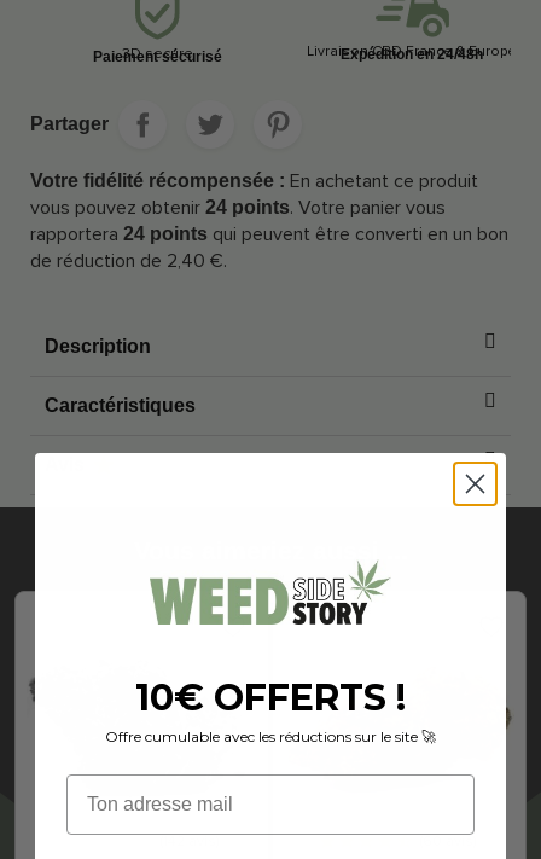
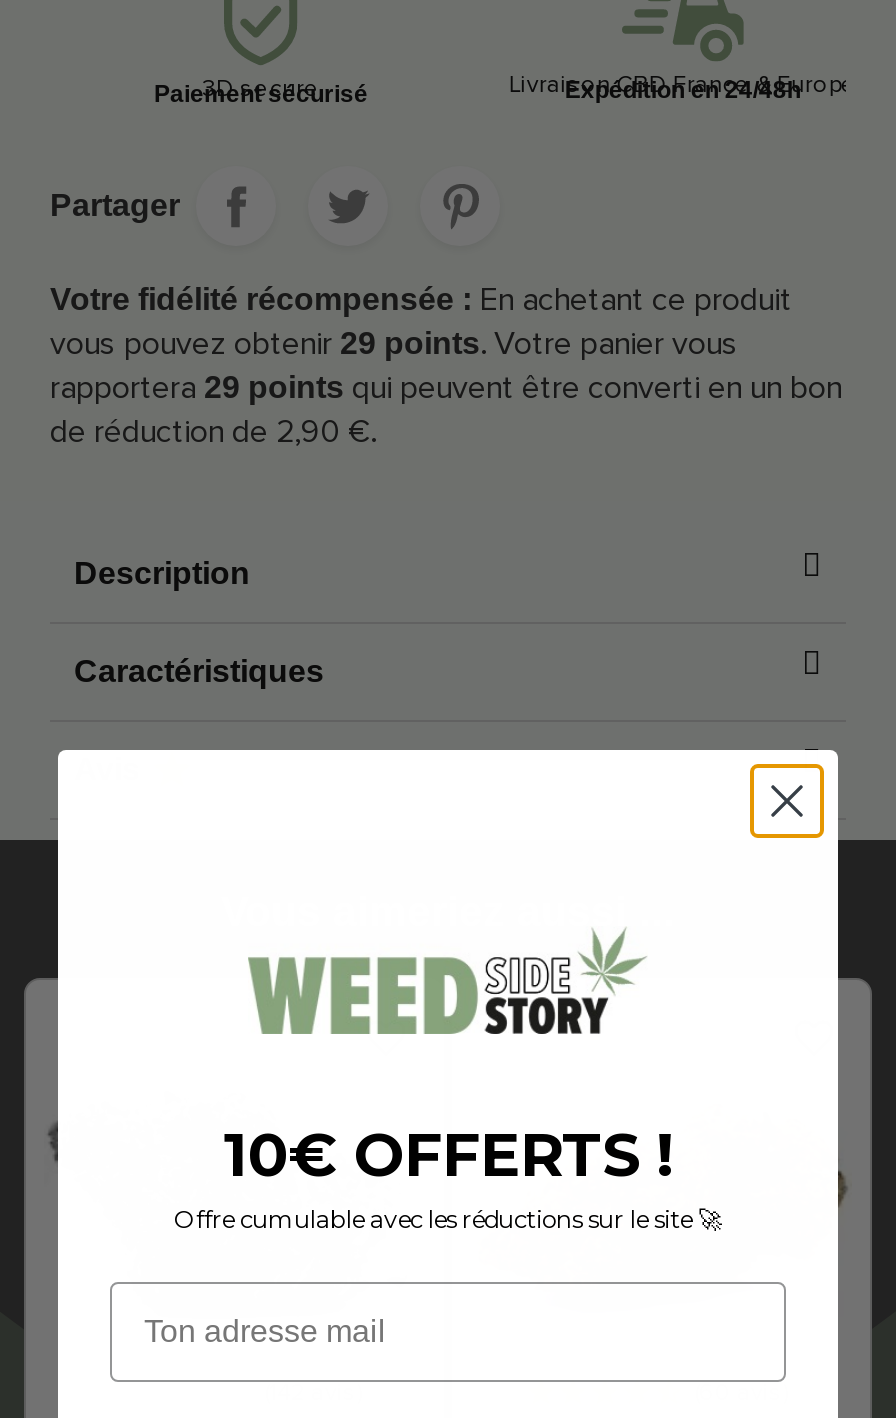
[30,197,446,217] vous pouvez obtenir 24 points. Votre panier vous -> [50,326,738,360] vous pouvez obtenir 29 points. Votre panier vous
[30,223,508,244] rapportera 24 points qui peuvent être converti en un bon -> [50,370,842,404] rapportera 29 points qui peuvent être converti en un bon
[30,251,227,271] de réduction de 2,40 €. -> [50,416,376,448] de réduction de 2,90 €.

